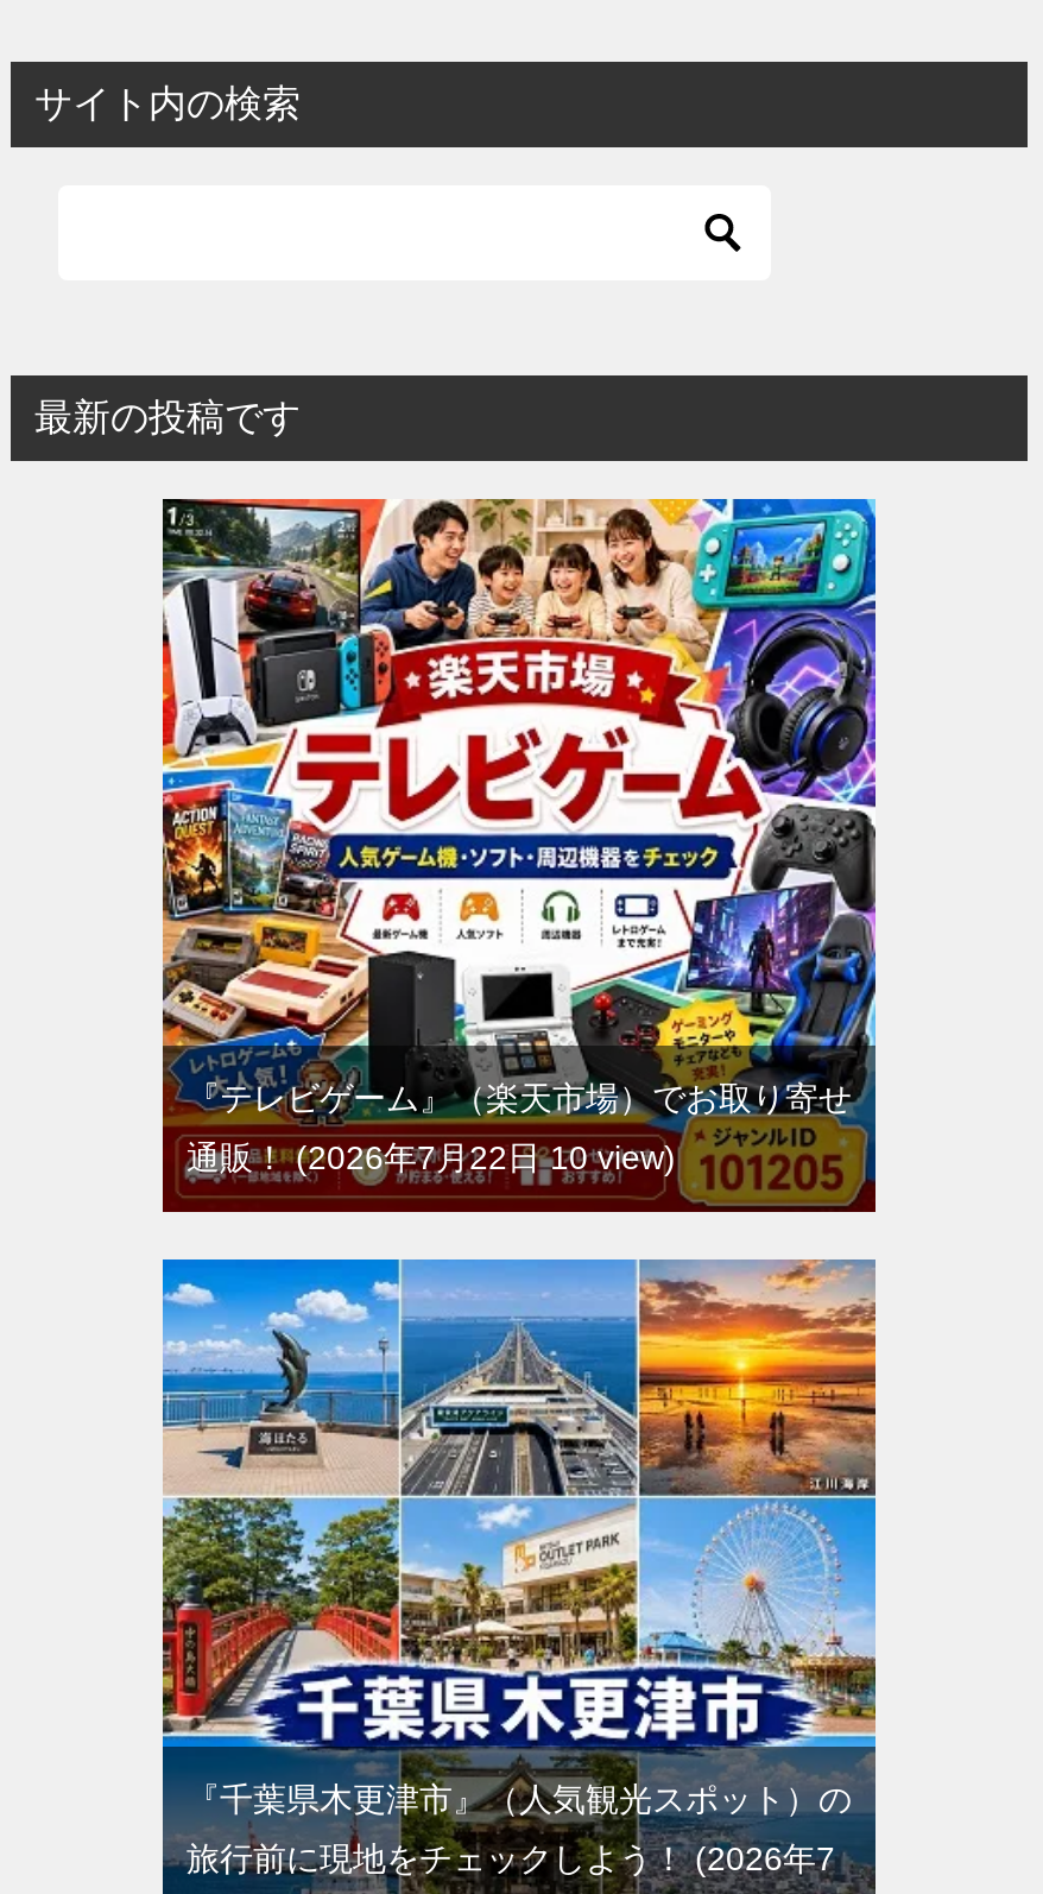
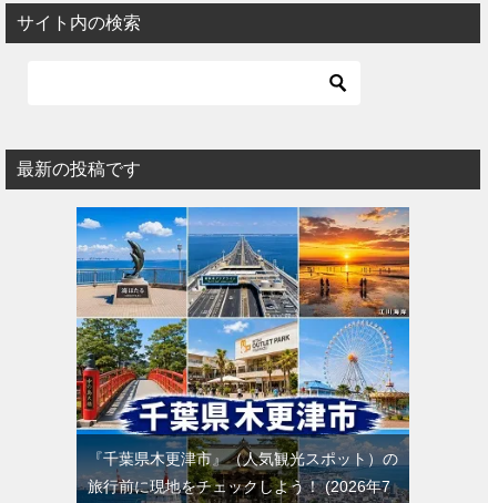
[160,497,878,1177] [image] | 『テレビゲーム』（楽天市場）でお取り寄せ | 通販！ 2026年7月22日 10 view -> none

